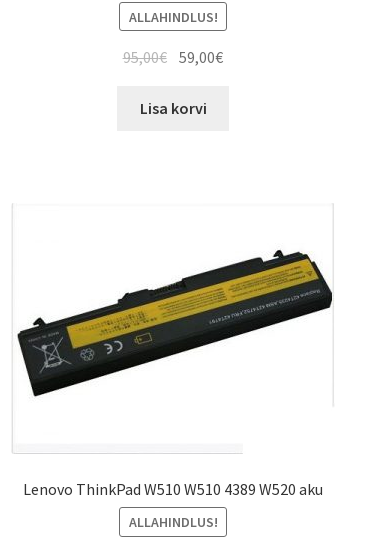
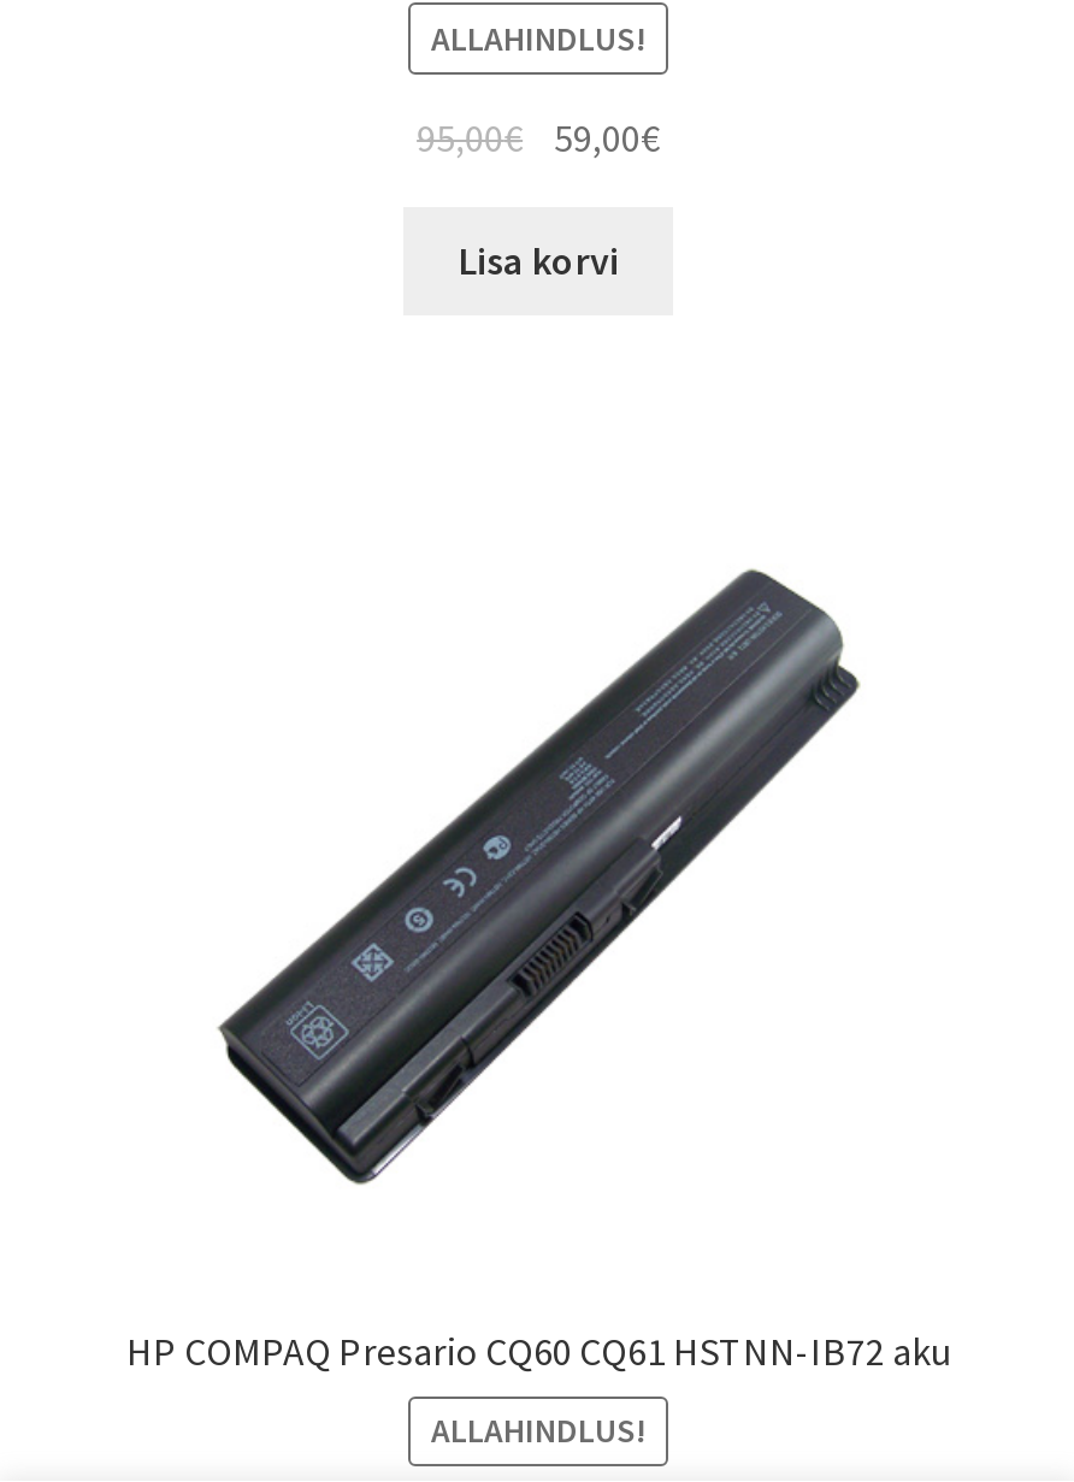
[16,237,334,419] [image] -> [203,567,861,1133] [image]
[23,478,323,498] Lenovo ThinkPad W510 W510 4389 W520 aku -> [126,1327,950,1375] HP COMPAQ Presario CQ60 CQ61 HSTNN-IB72 aku

